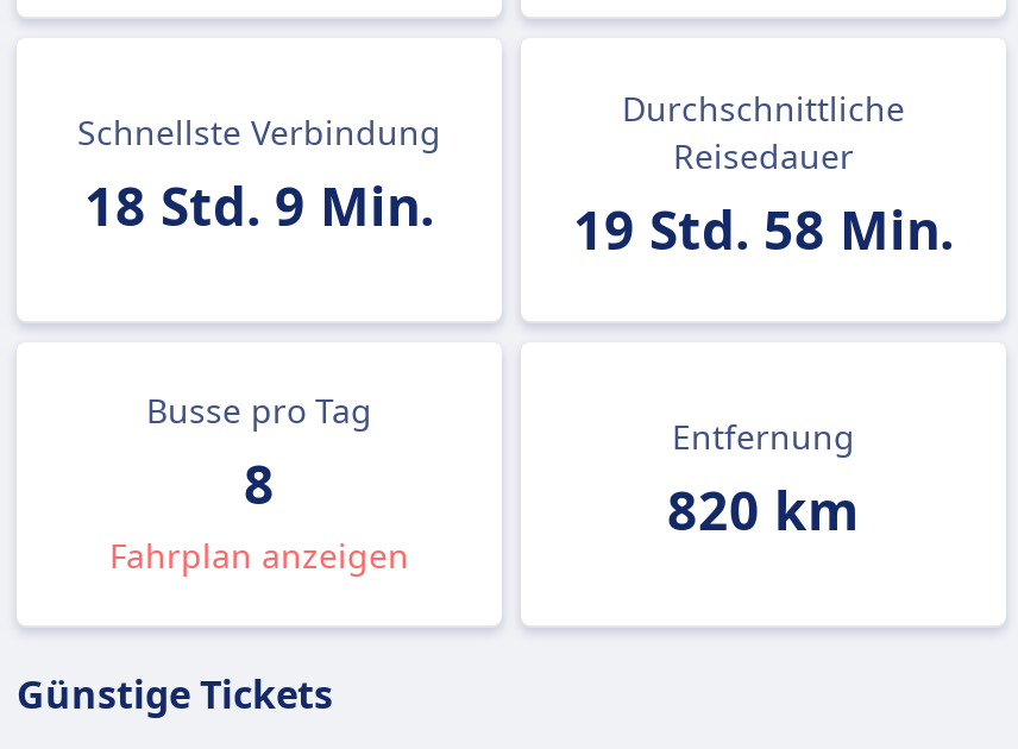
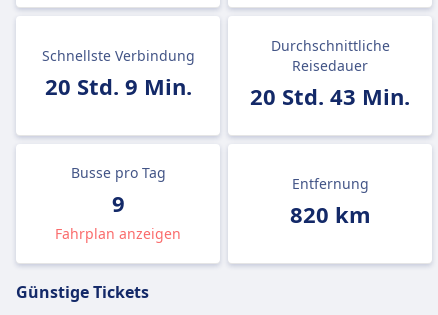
[84,169,434,240] 18 Std. 9 Min. -> [44,71,191,101] 20 Std. 9 Min.
[573,193,954,264] 19 Std. 58 Min. -> [250,81,410,111] 20 Std. 43 Min.
[244,447,275,518] 8 -> [111,188,124,218] 9

